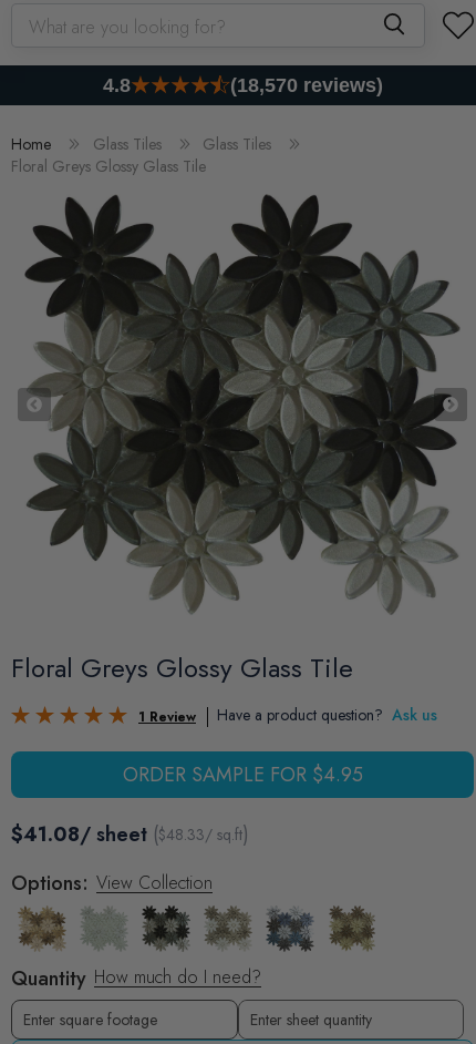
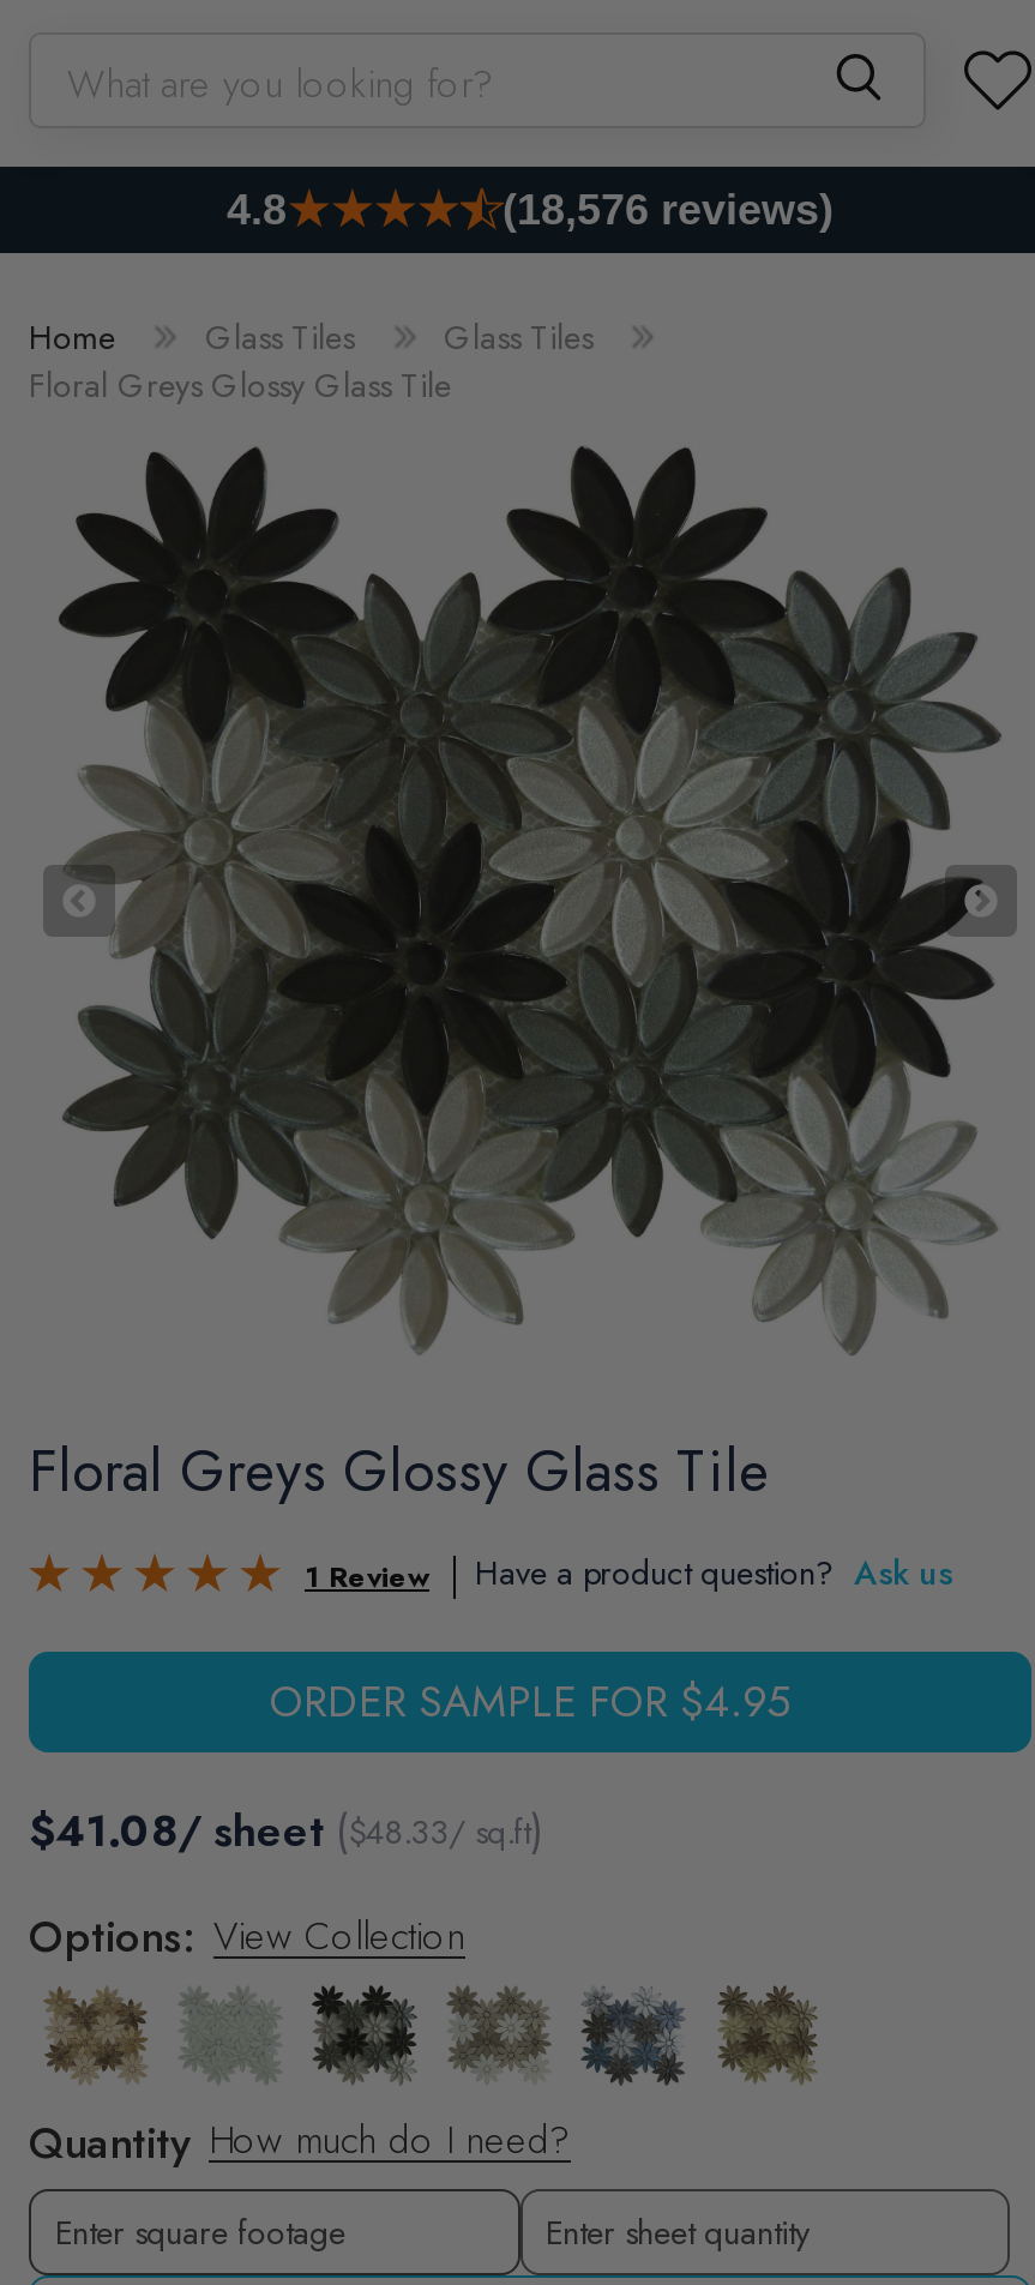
[230,74,382,96] (18,570 reviews) -> [503,185,834,233] (18,576 reviews)

